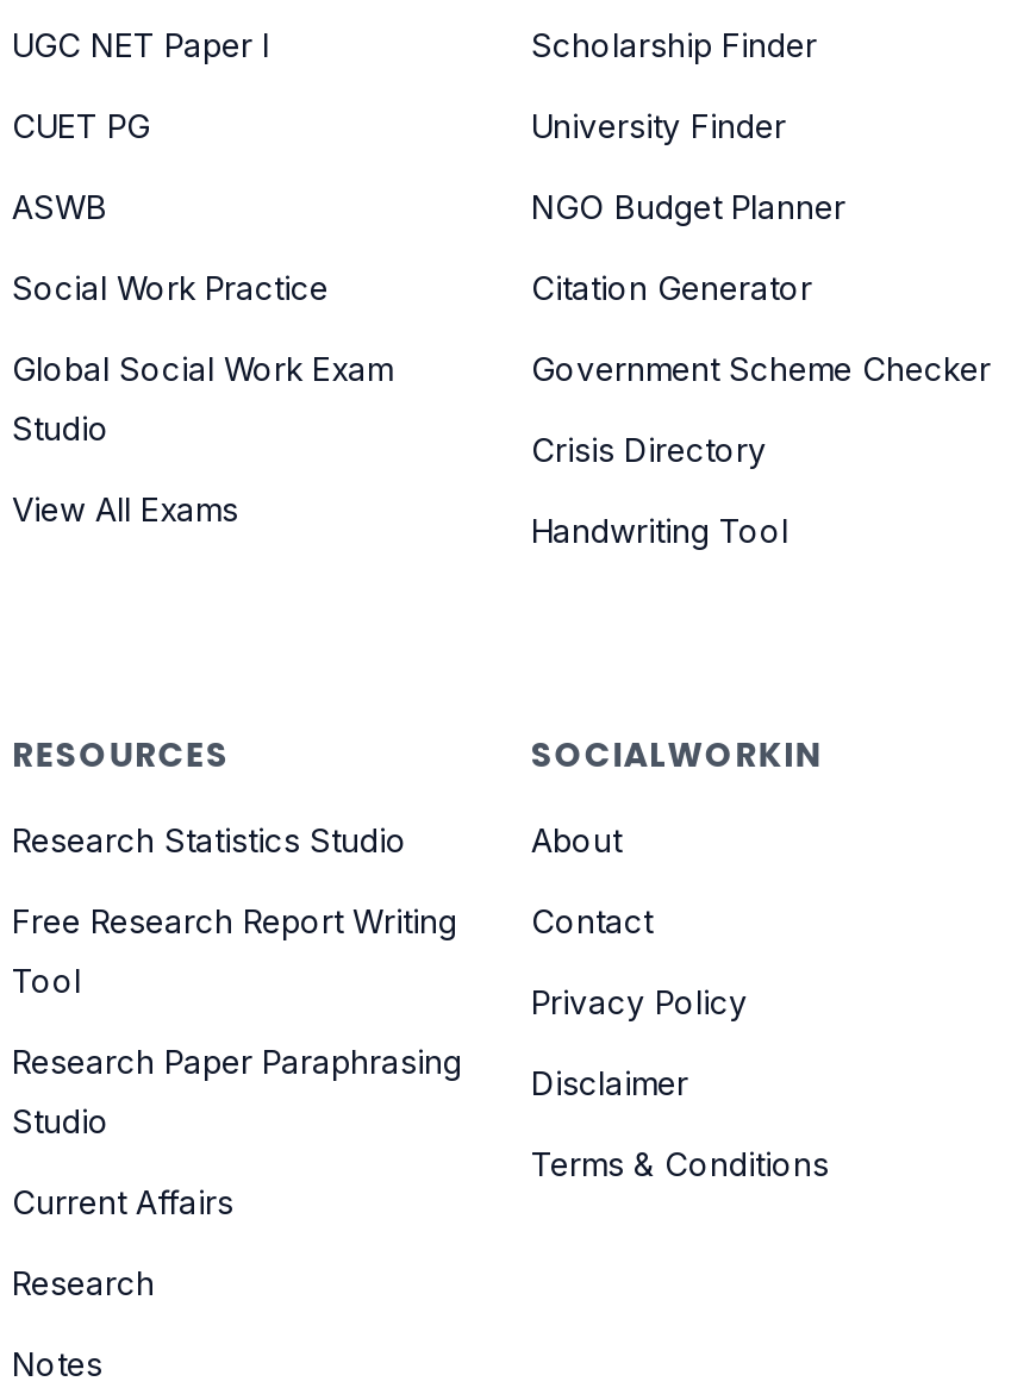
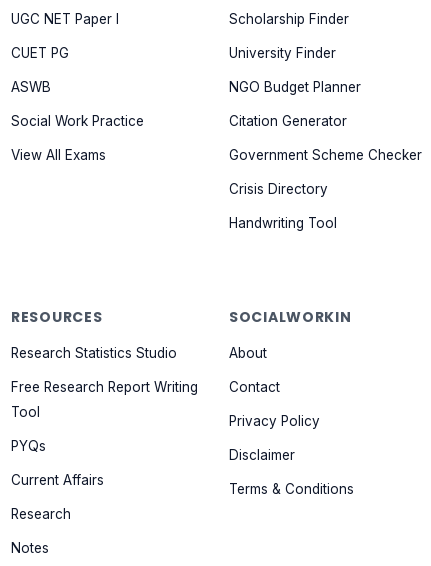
[12,350,393,448] Global Social Work Exam | Studio -> none
moved [12,490,238,529] -> [11,147,106,163]: View All Exams
[12,1043,462,1140] Research Paper Paraphrasing | Studio -> [11,438,46,454] PYQs

